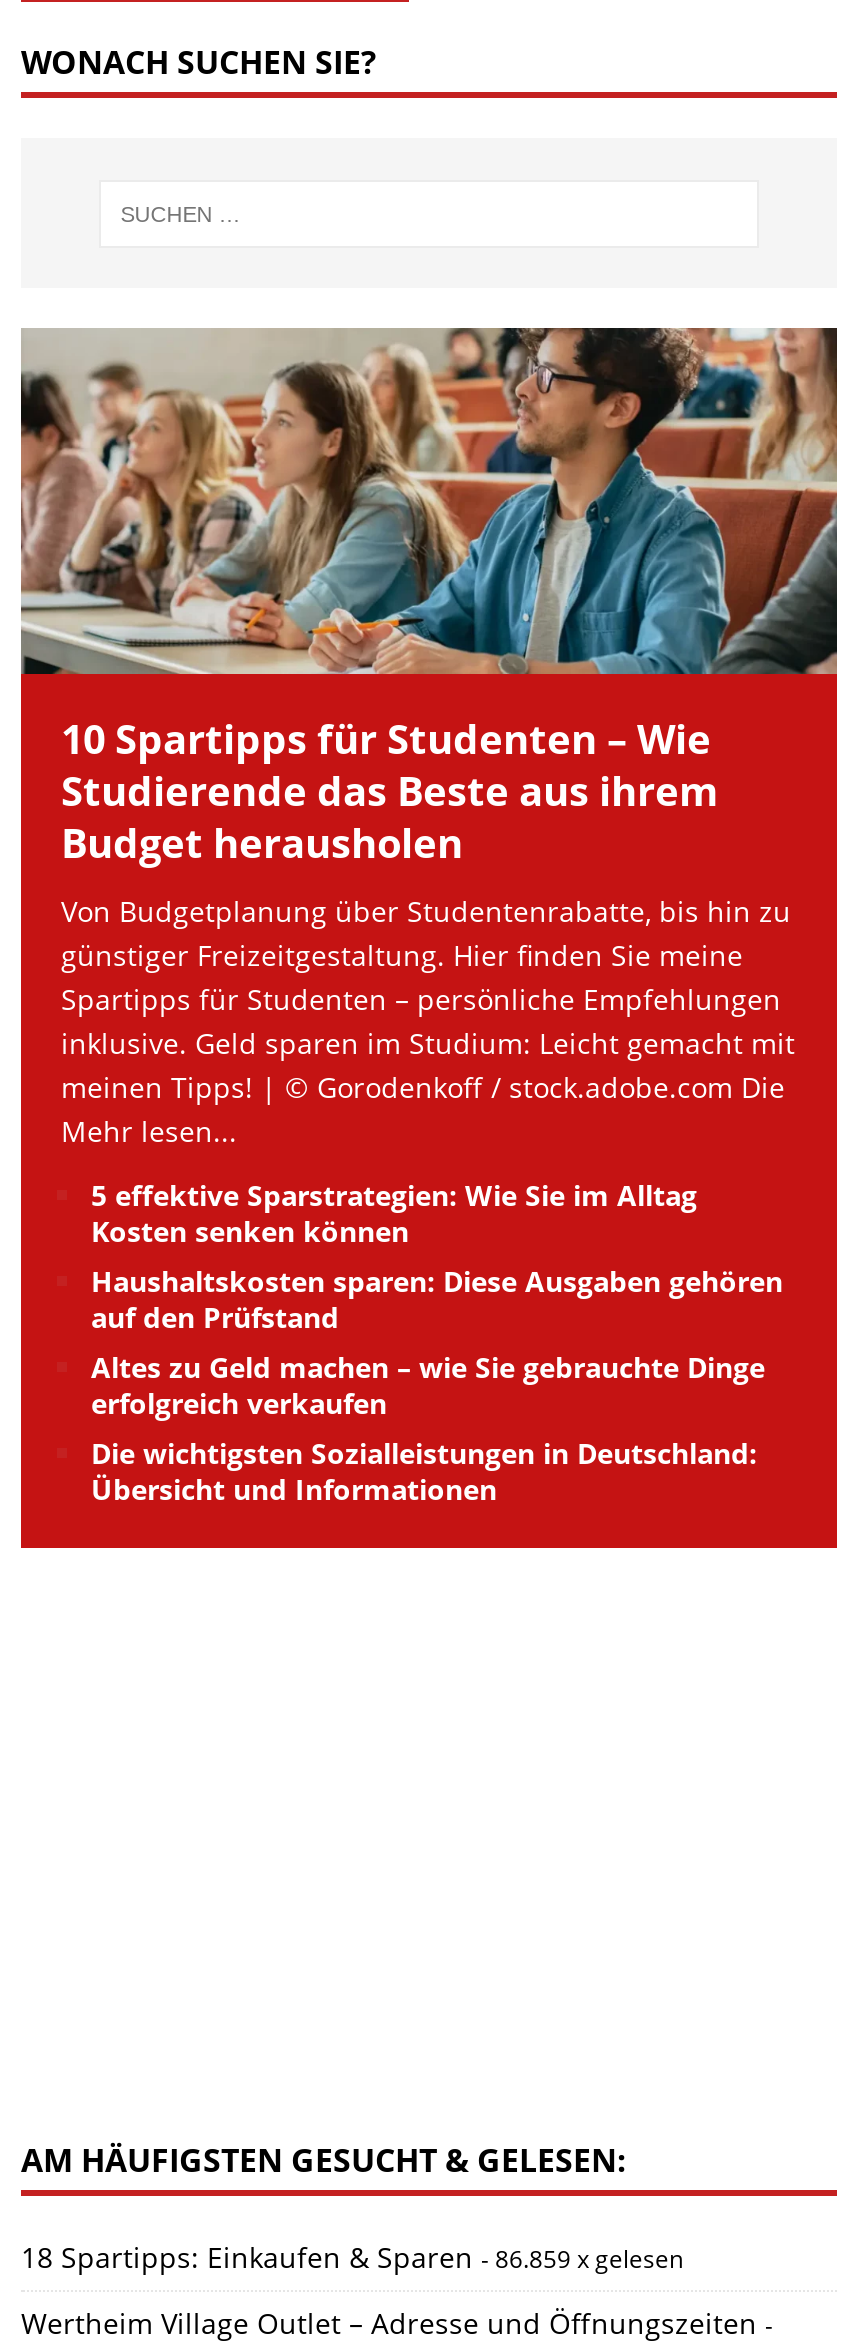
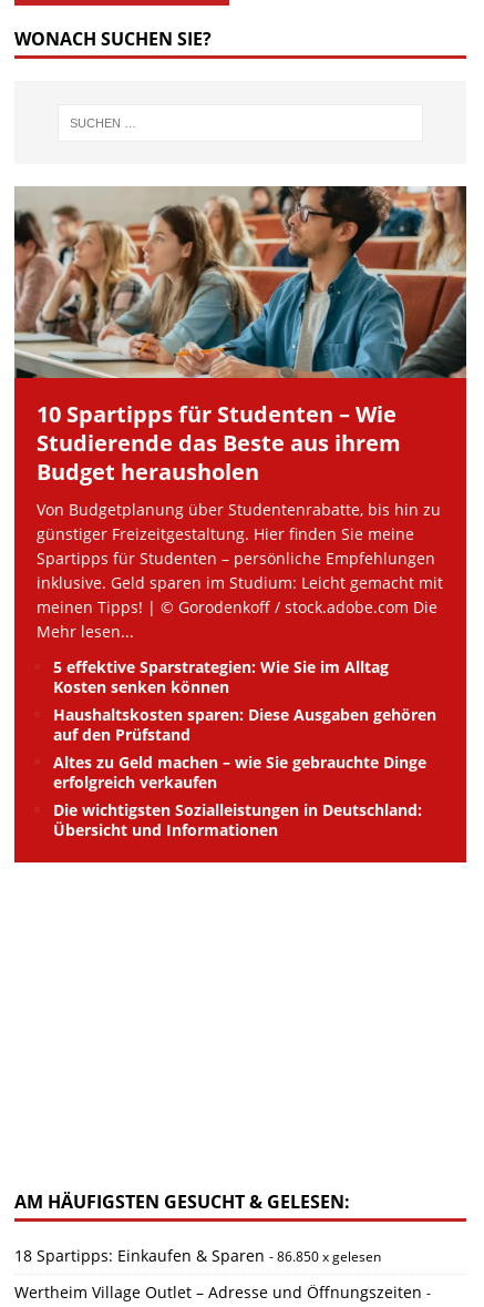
[21,2239,683,2277] 18 Spartipps: Einkaufen & Sparen - 86.859 x gelesen -> [14,1245,381,1266] 18 Spartipps: Einkaufen & Sparen - 86.850 x gelesen

